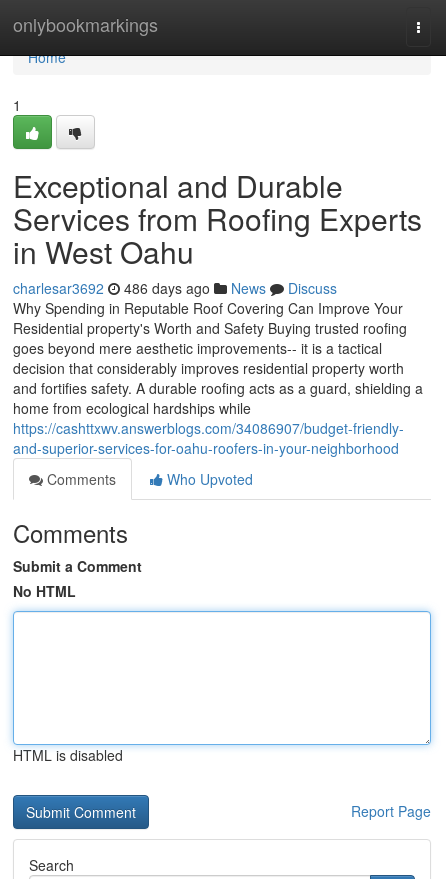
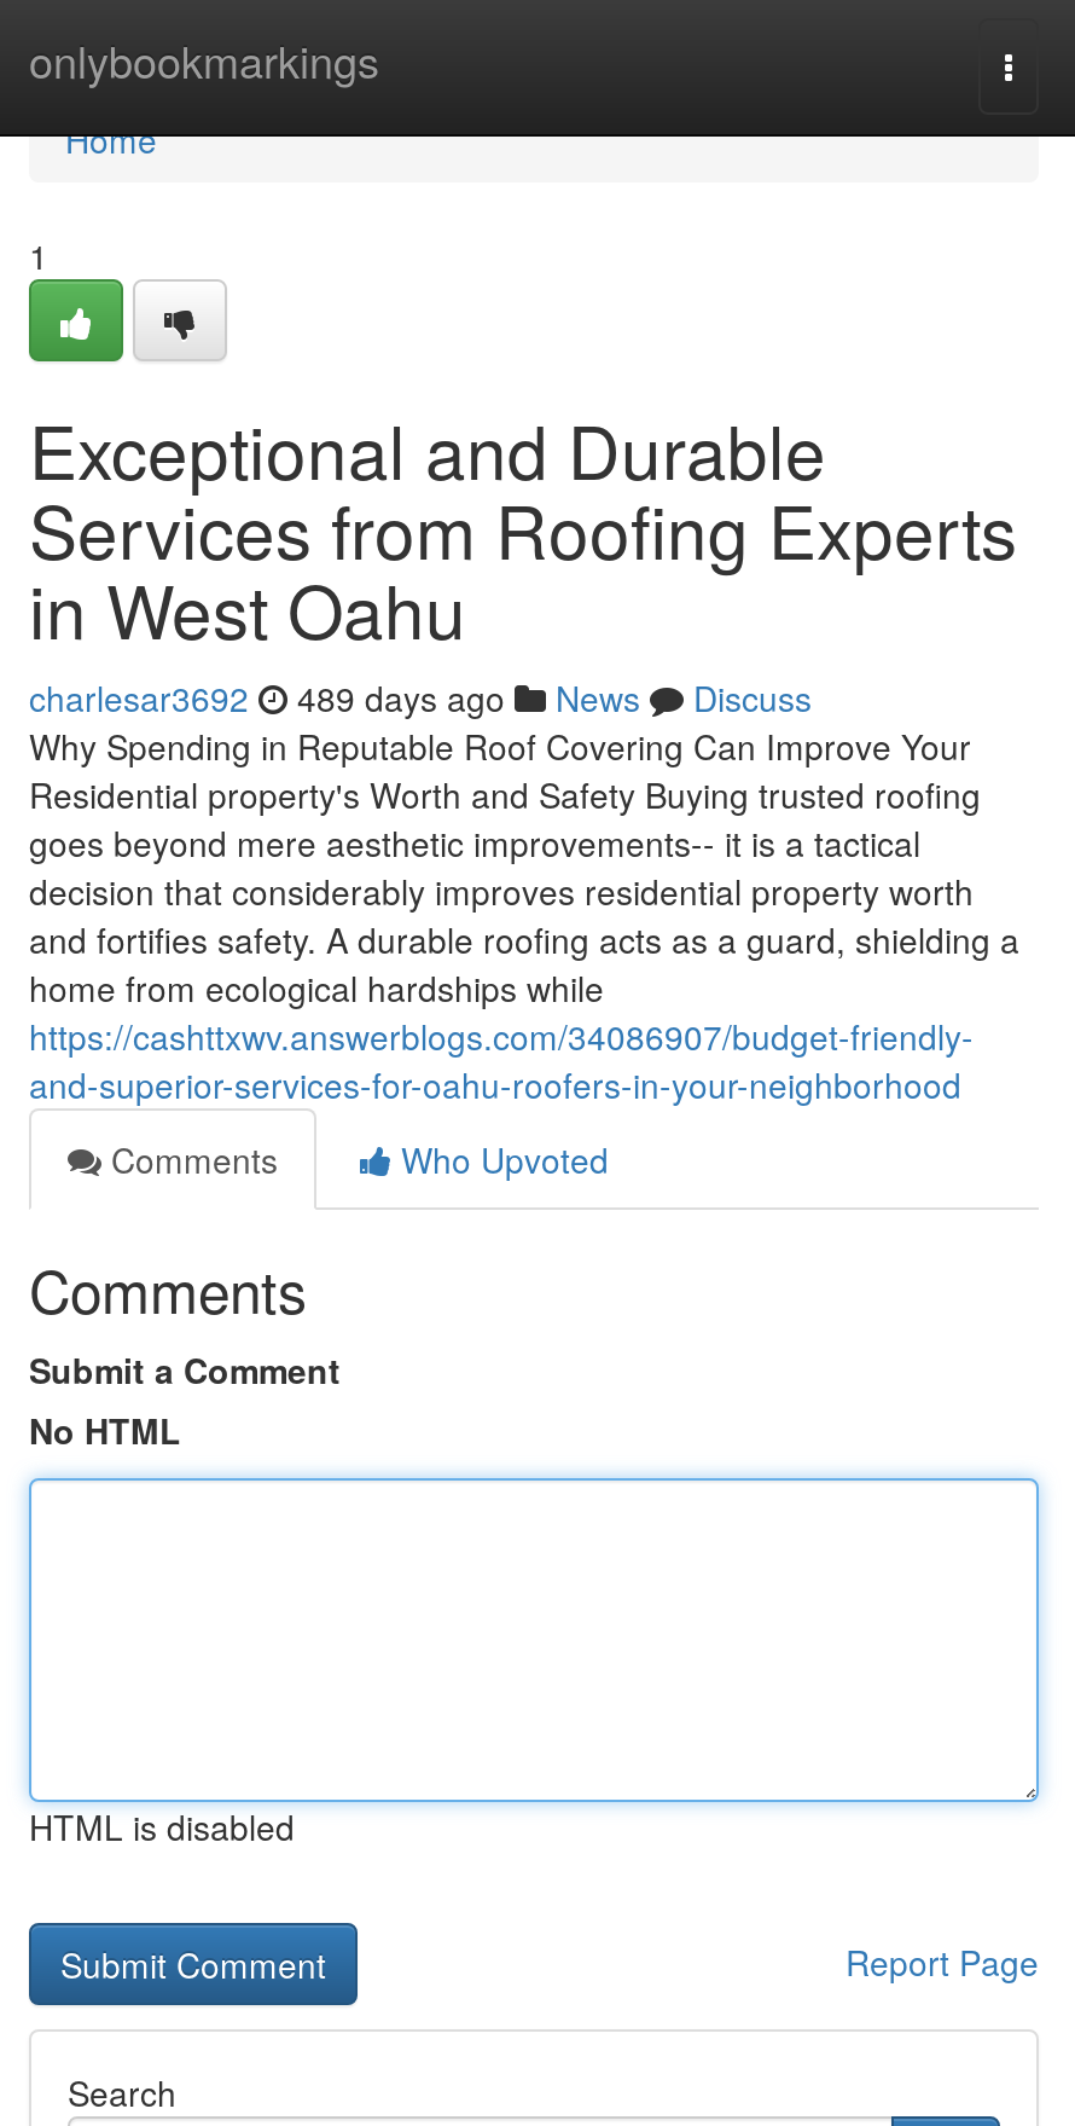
[13,278,337,298] charlesar3692 486 days ago News Discuss -> [29,673,812,722] charlesar3692 489 days ago News Discuss

